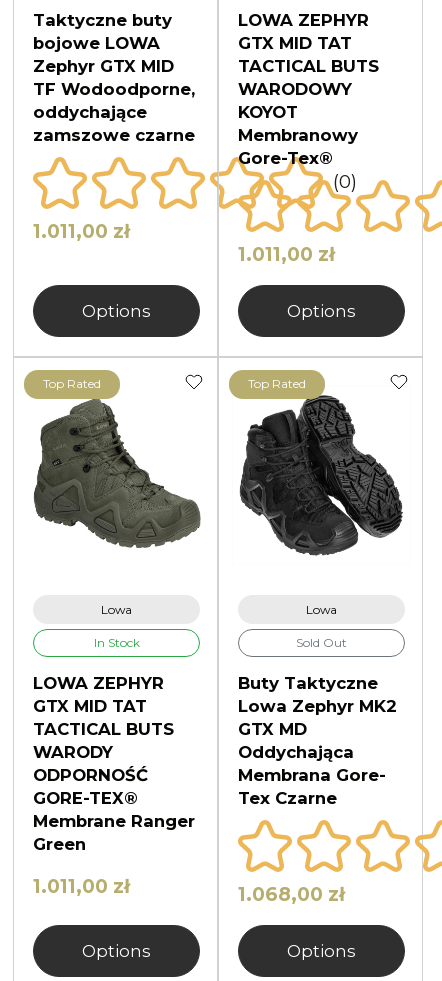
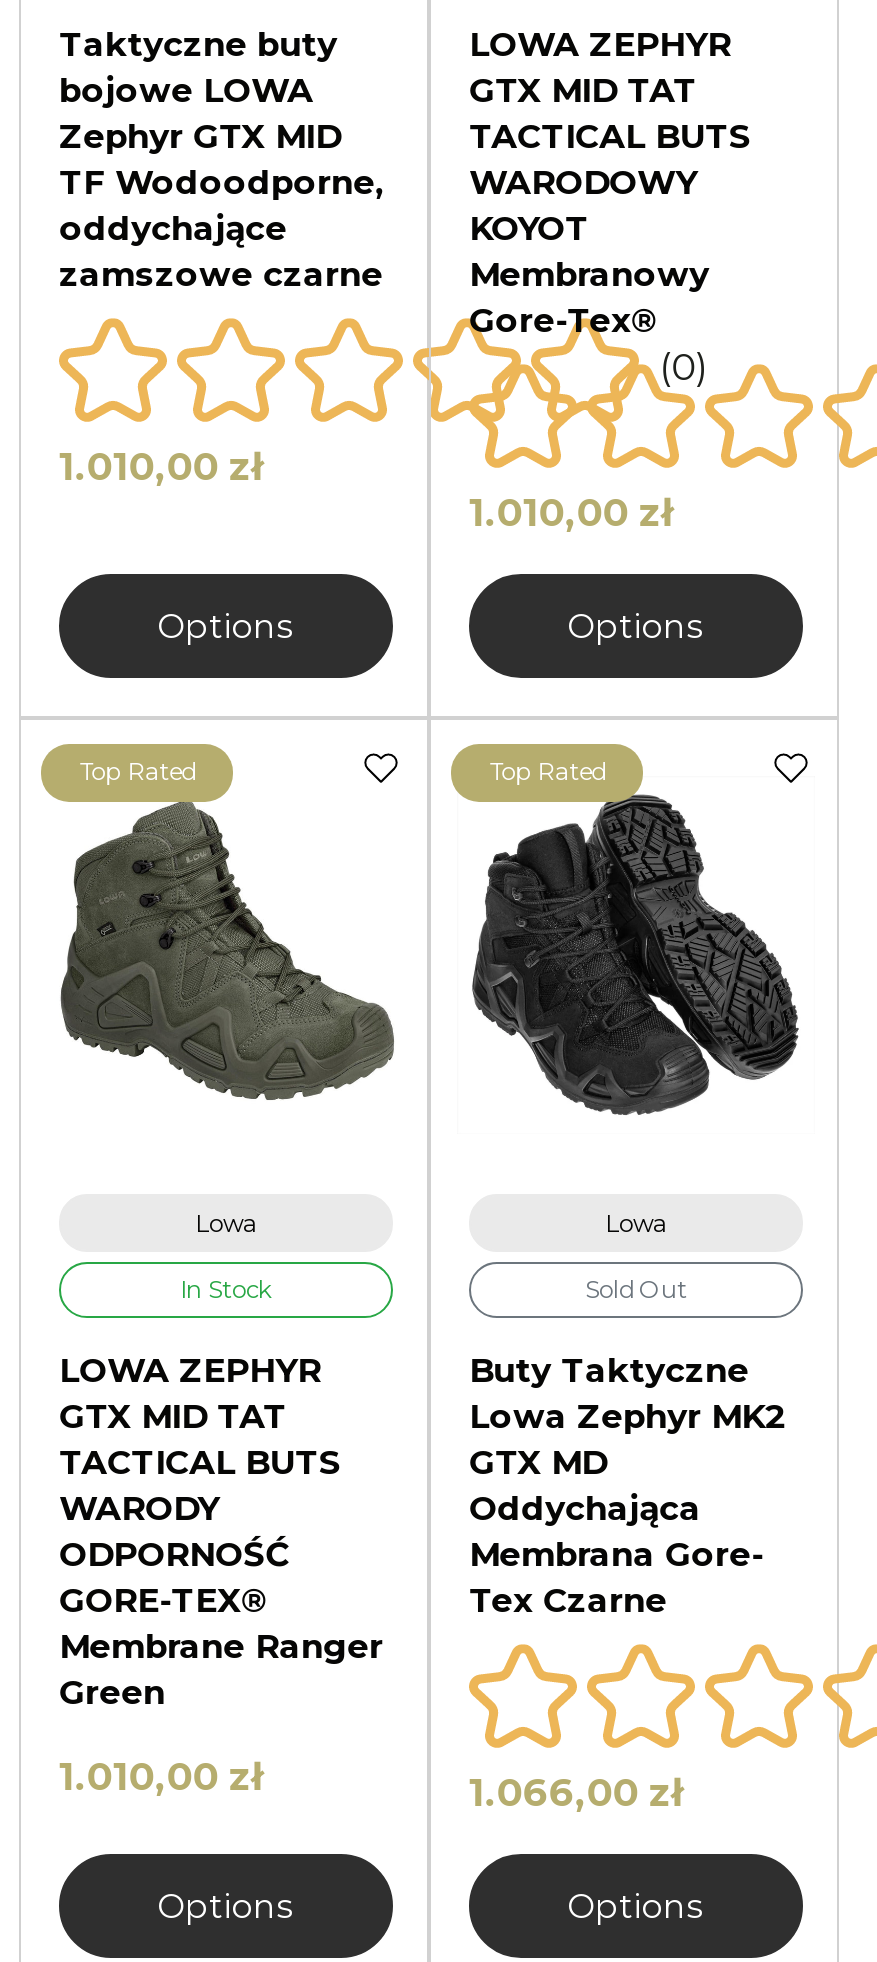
[33,220,130,243] 1.011,00 zł -> [59,443,263,489] 1.010,00 zł
[238,243,335,266] 1.011,00 zł -> [469,489,673,535] 1.010,00 zł
[33,875,130,898] 1.011,00 zł -> [59,1753,263,1799] 1.010,00 zł
[238,883,345,906] 1.068,00 zł -> [469,1769,683,1815] 1.066,00 zł

